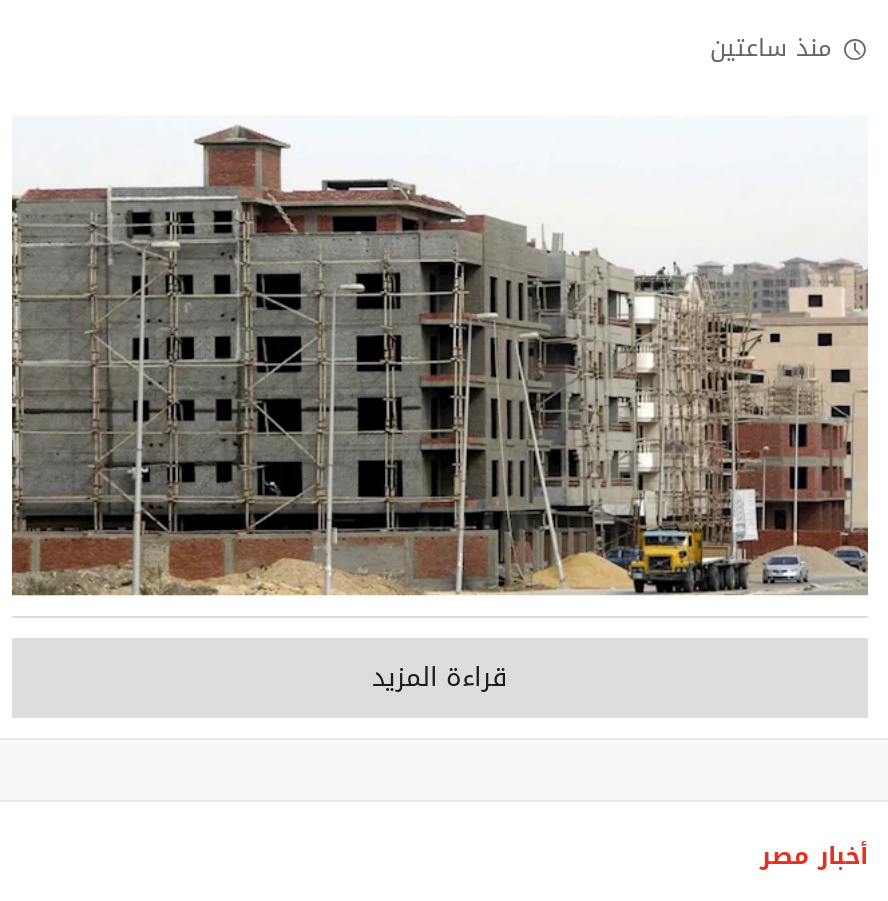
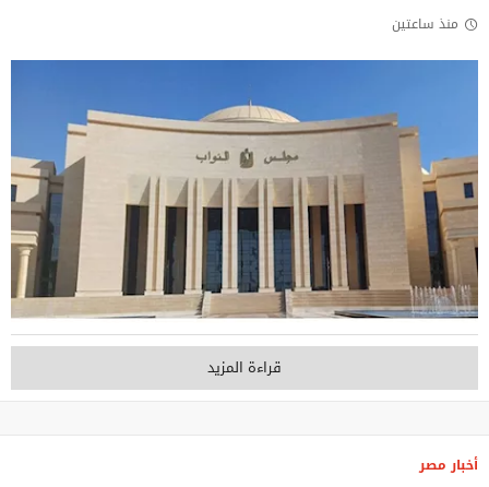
[10,115,868,597] [image] -> [10,59,479,322] [image]

